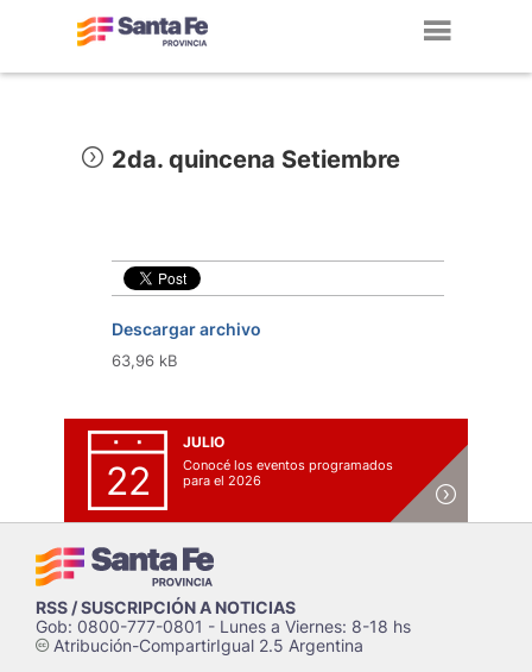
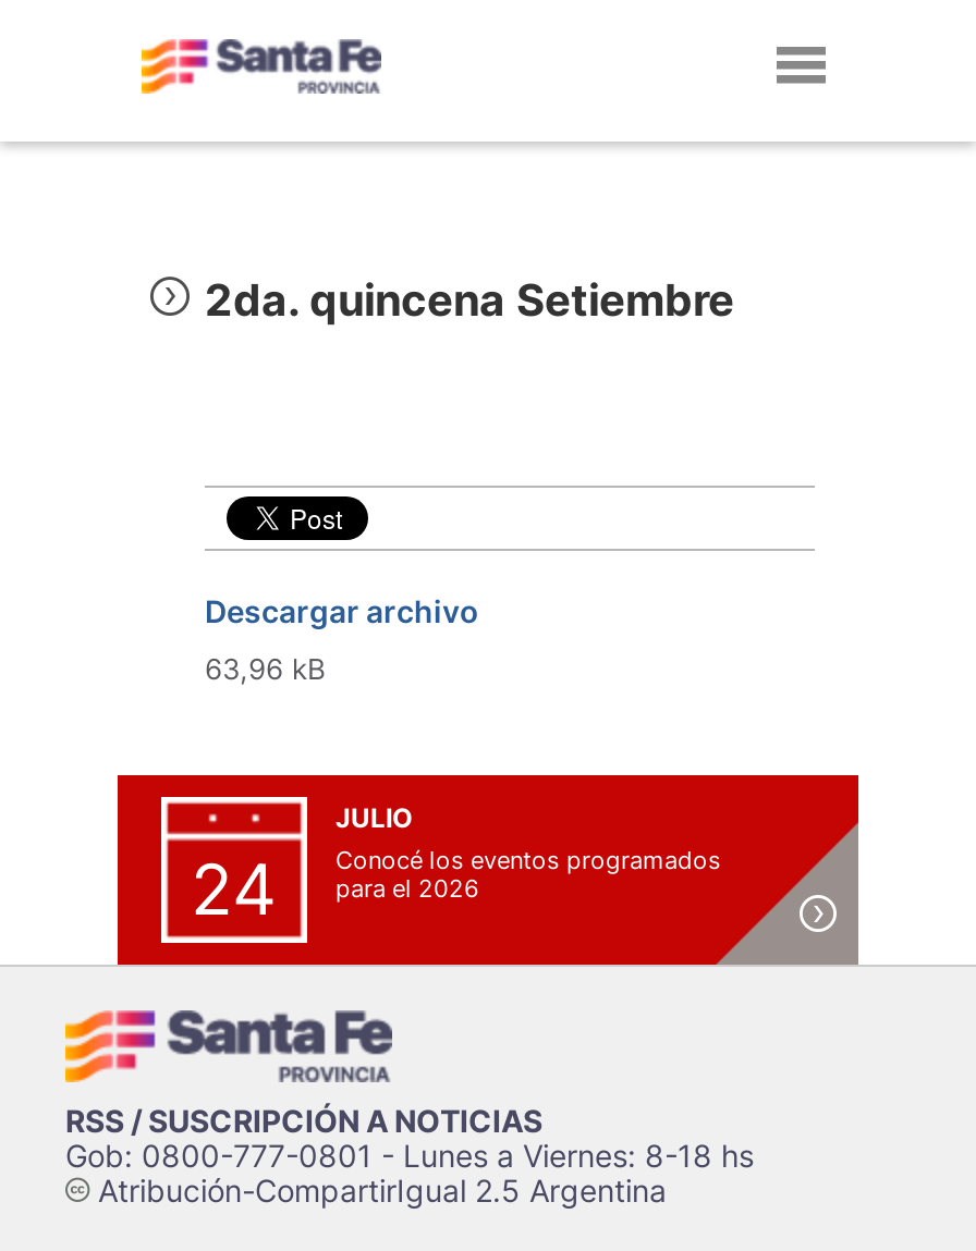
[105,457,393,504] 22 Conocé los eventos programados para el 2026 -> [191,845,721,932] 24 Conocé los eventos programados para el 2026

